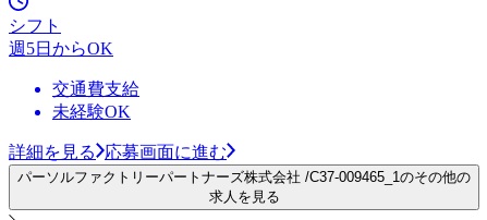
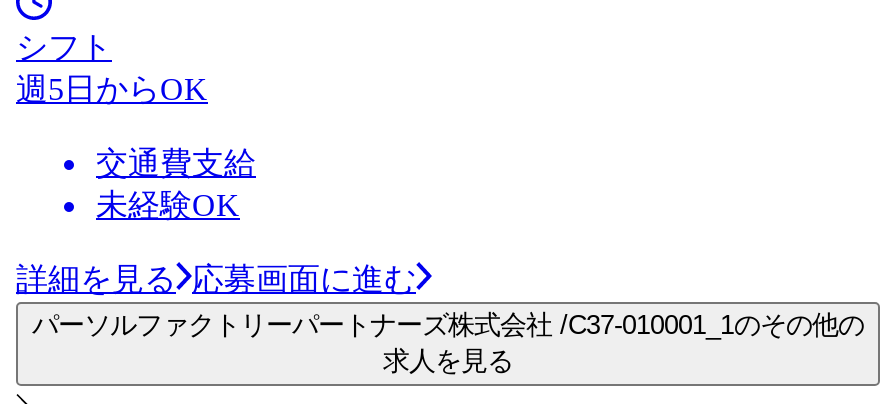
[17,169,471,185] パーソルファクトリーパートナーズ株式会社 /C37-009465_1のその他の -> [32,310,864,340] パーソルファクトリーパートナーズ株式会社 /C37-010001_1のその他の

